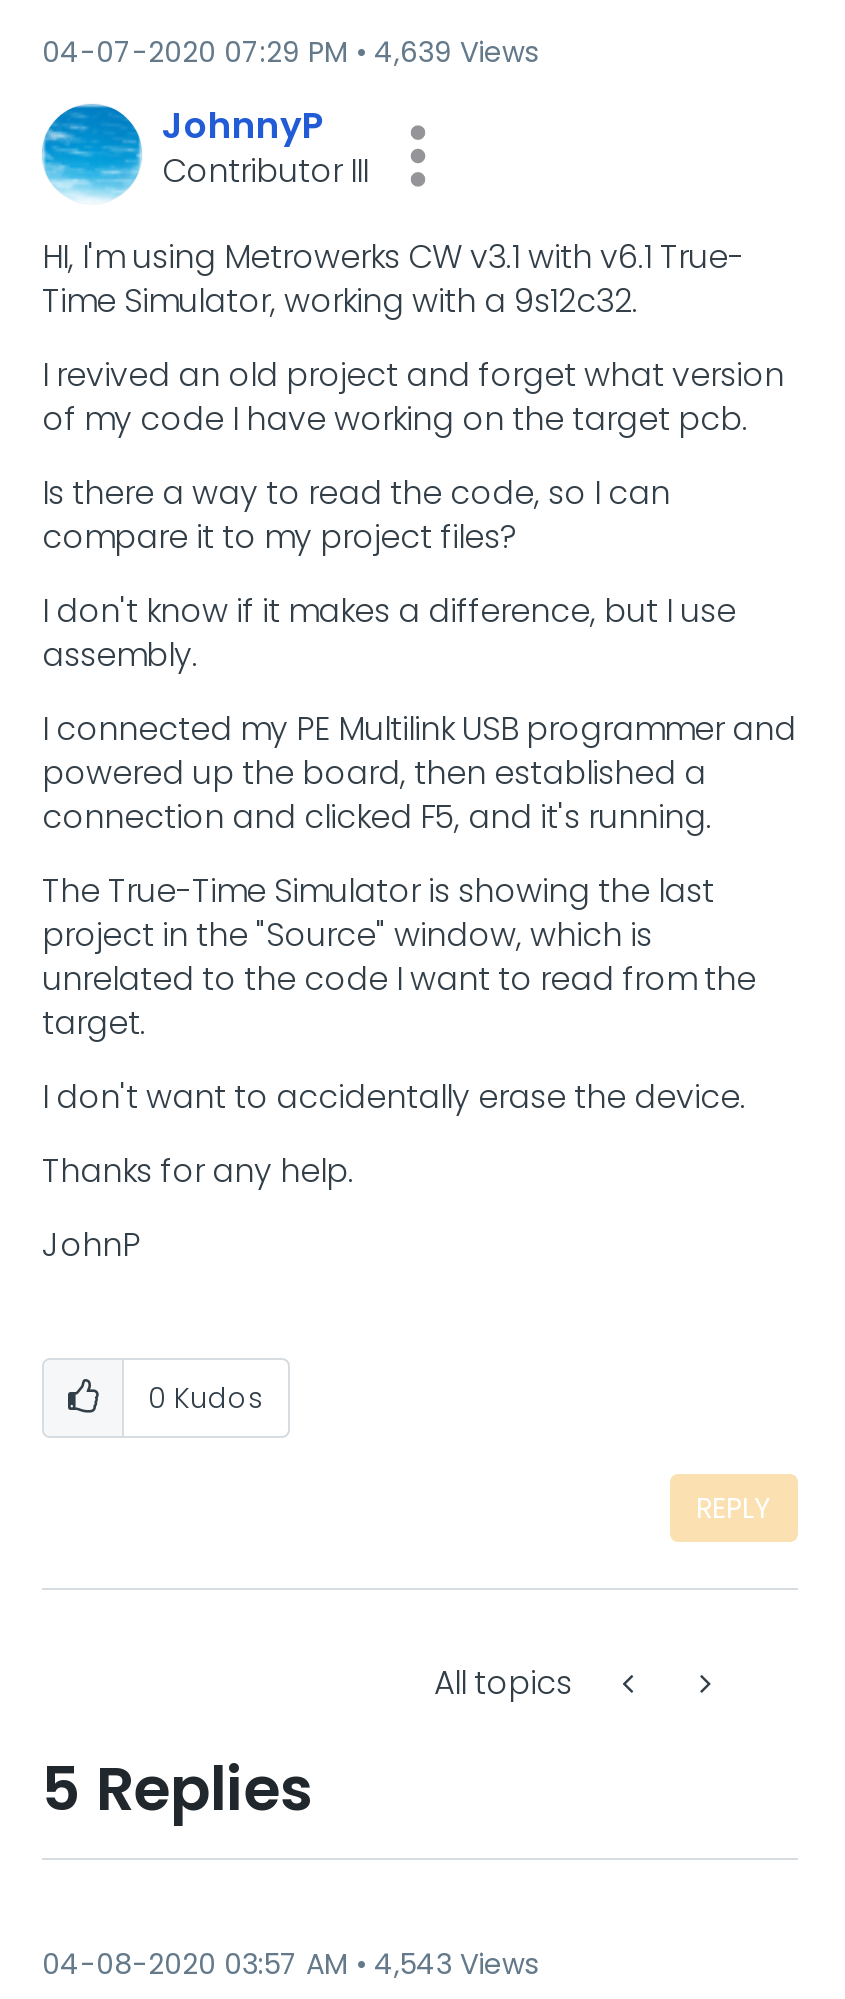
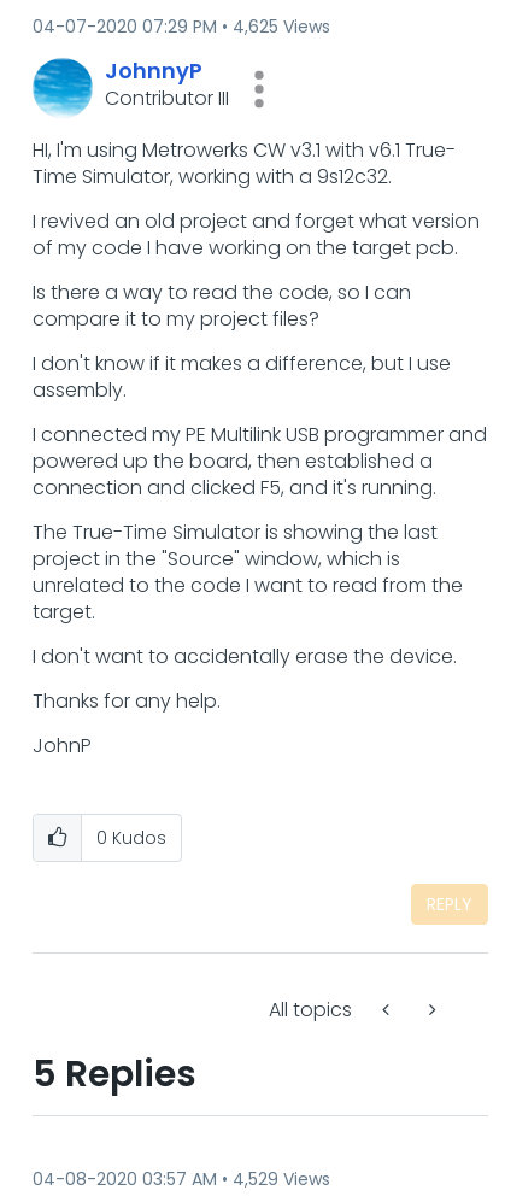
[42,32,538,72] 04-07-2020 07:29 PM 4,639 Views -> [33,14,330,39] 04-07-2020 07:29 PM 4,625 Views
[42,1944,538,1984] 04-08-2020 03:57 AM 4,543 Views -> [33,1167,330,1191] 04-08-2020 03:57 AM 4,529 Views

